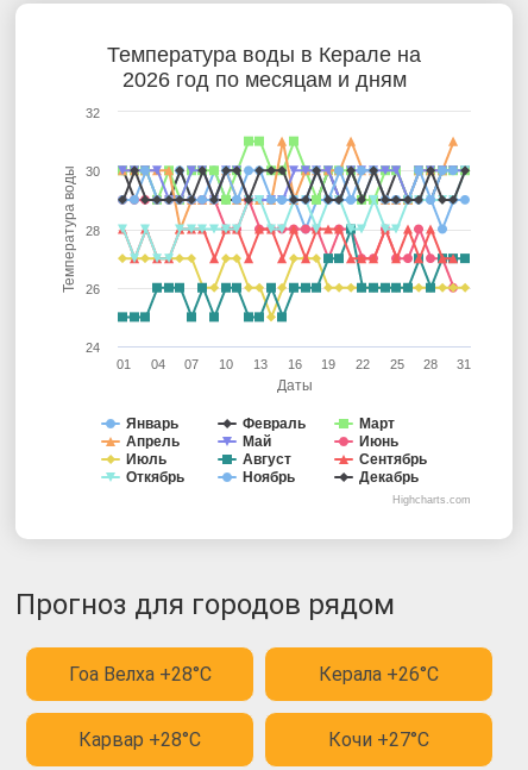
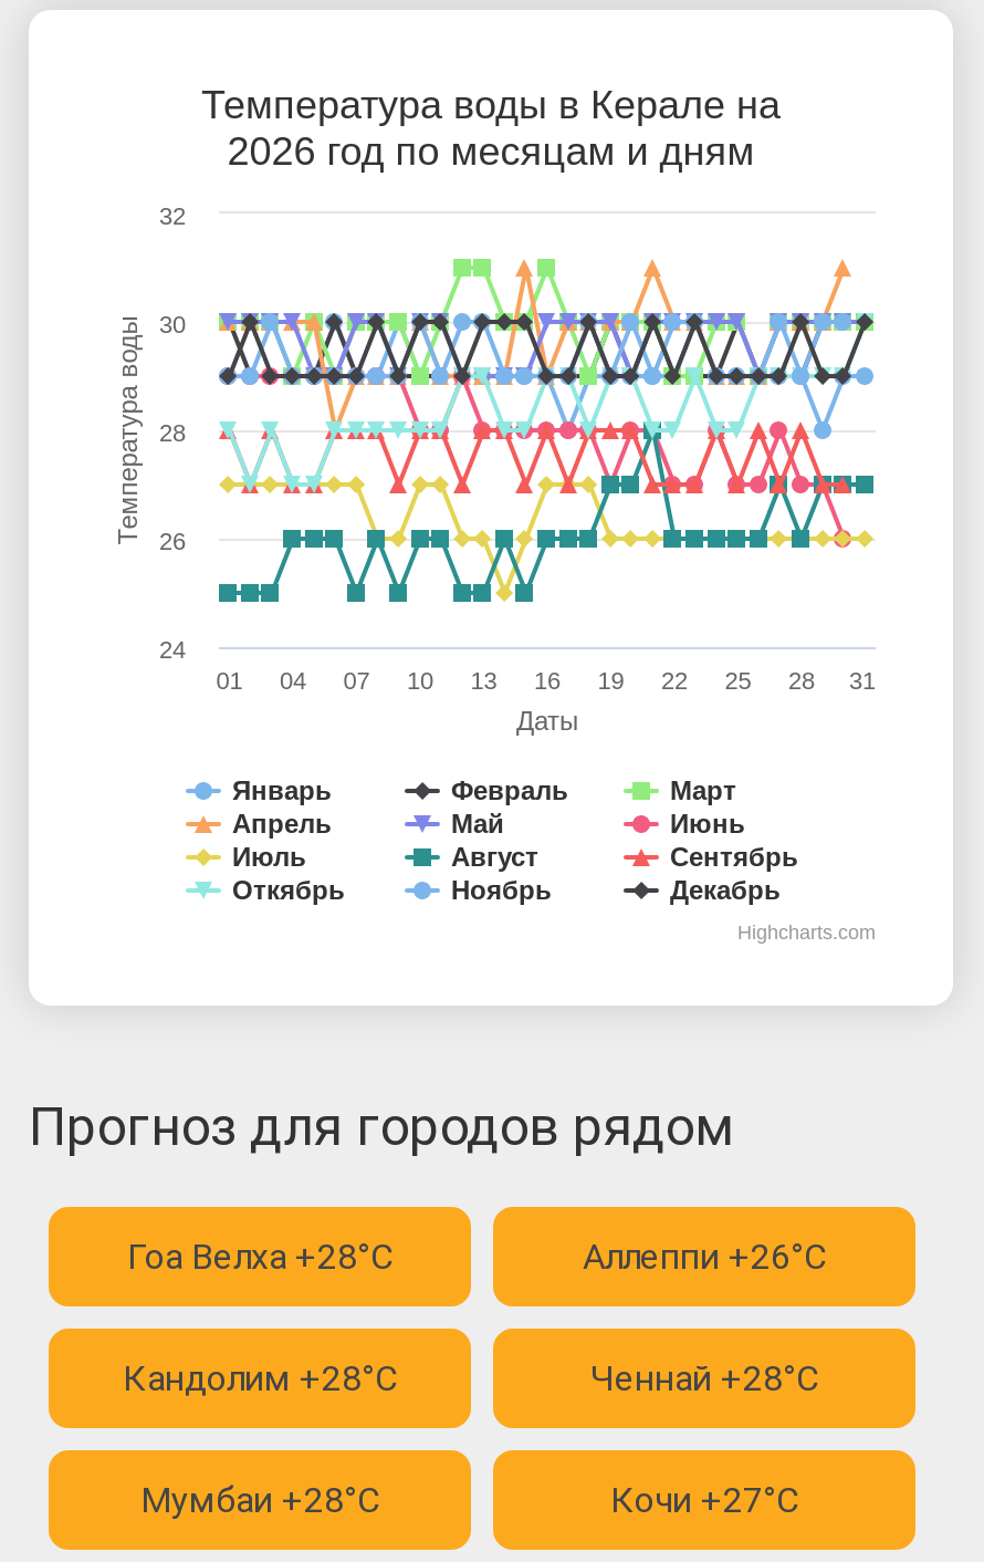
[78,663,439,751] Керала +26°C | Карвар +28°C -> [123,1236,826,1522] Аллеппи +26°C | Кандолим +28°C | Ченнай +28°C | Мумбаи +28°C

